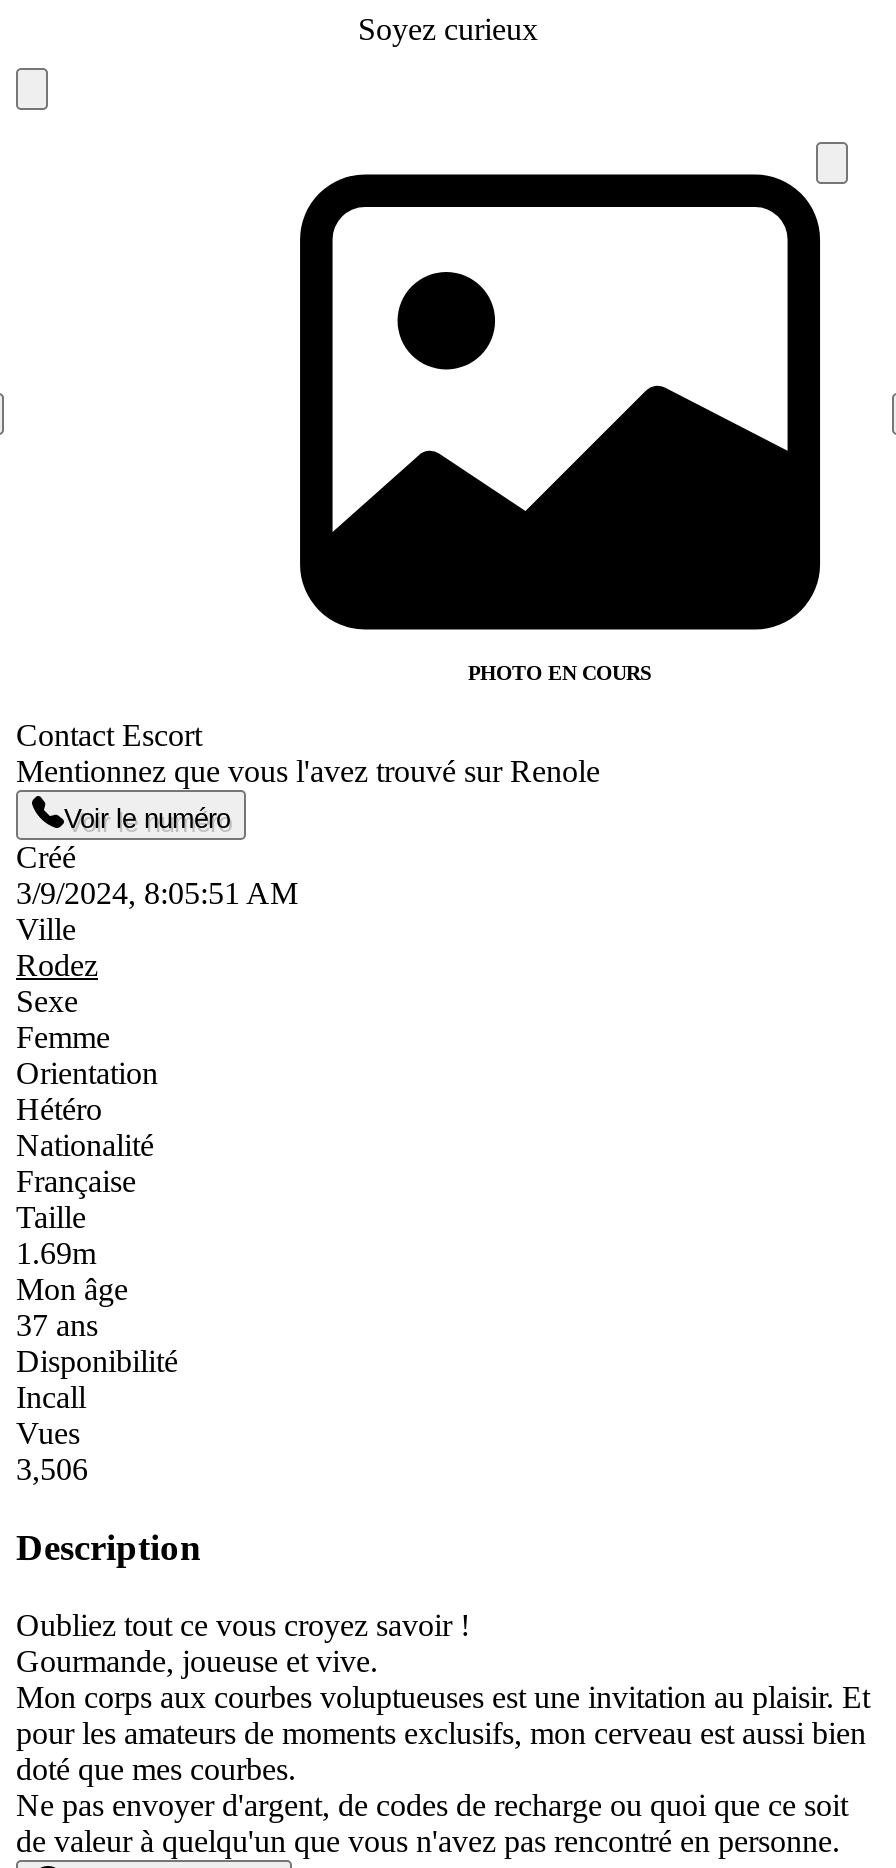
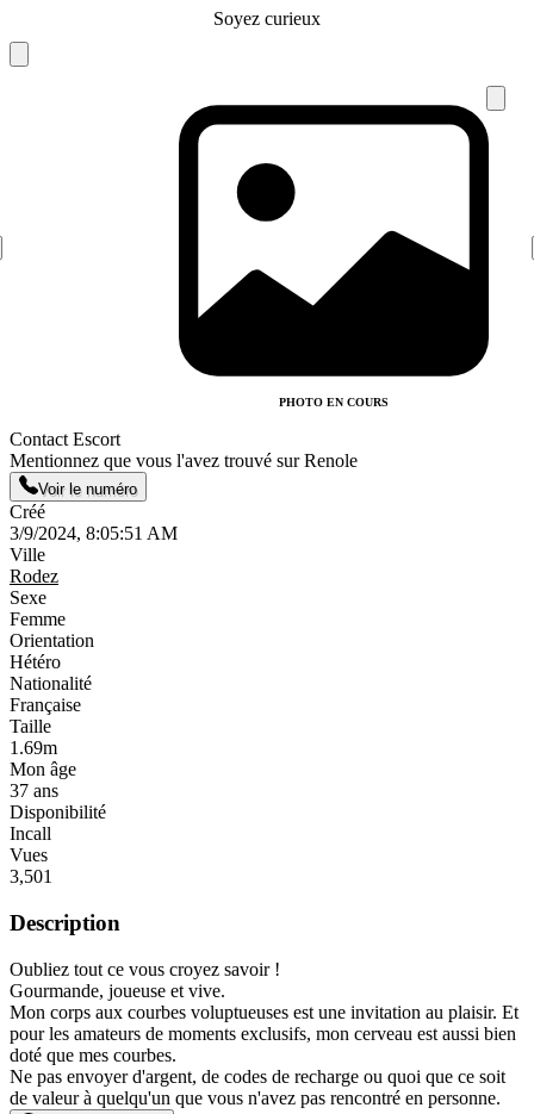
[16,1453,88,1487] 3,506 -> [10,867,52,887] 3,501

